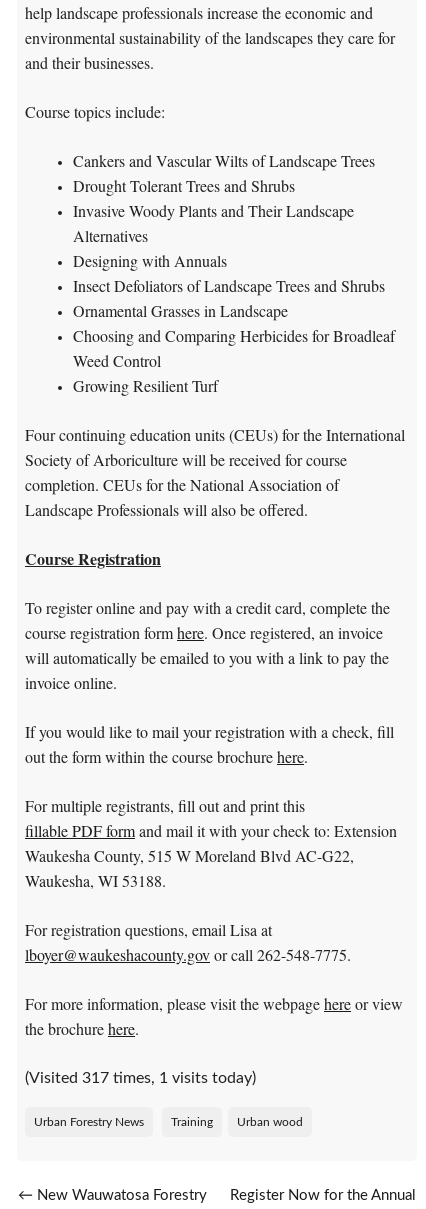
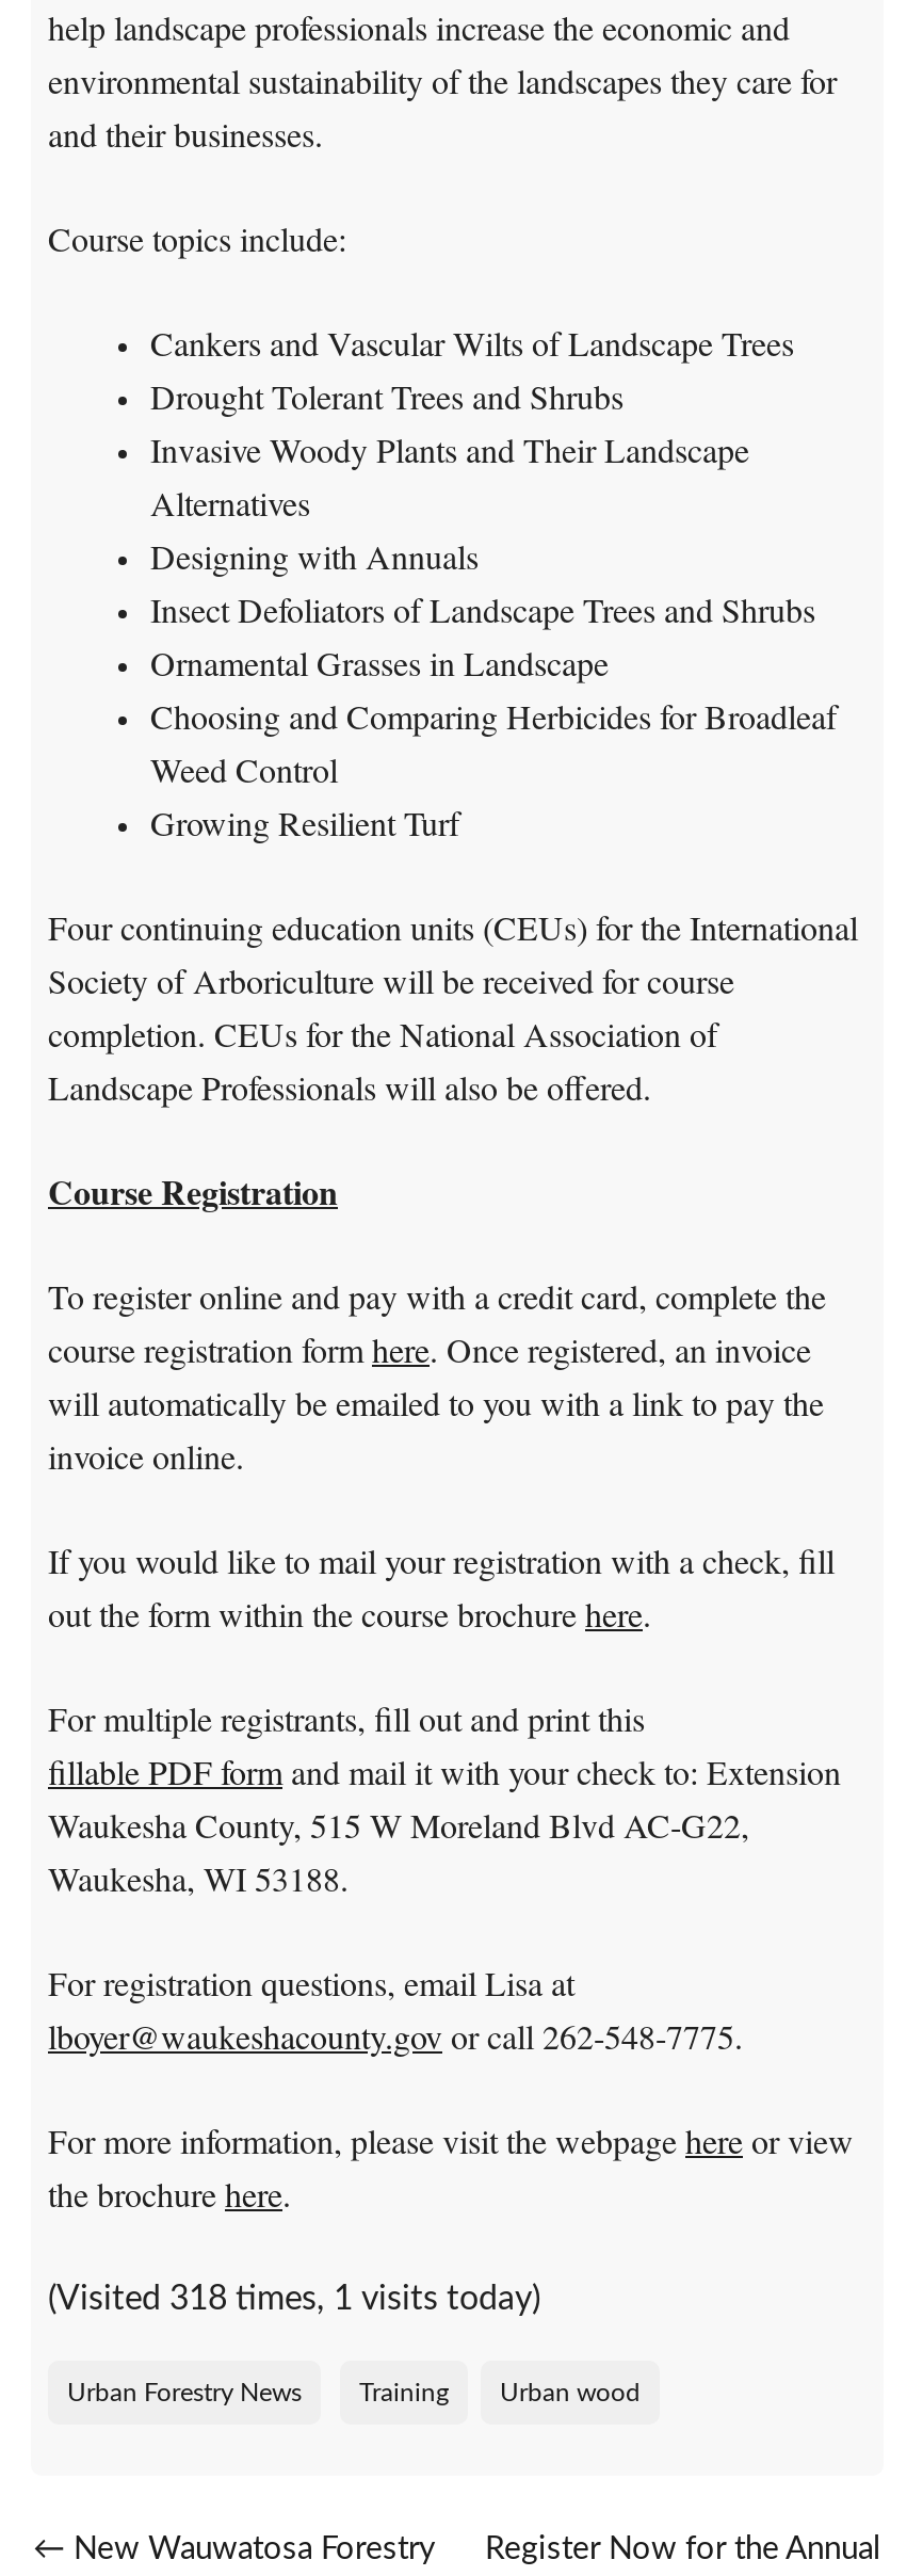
[25,1070,256,1086] (Visited 317 times, 1 visits today) -> [48,2282,540,2316] (Visited 318 times, 1 visits today)

